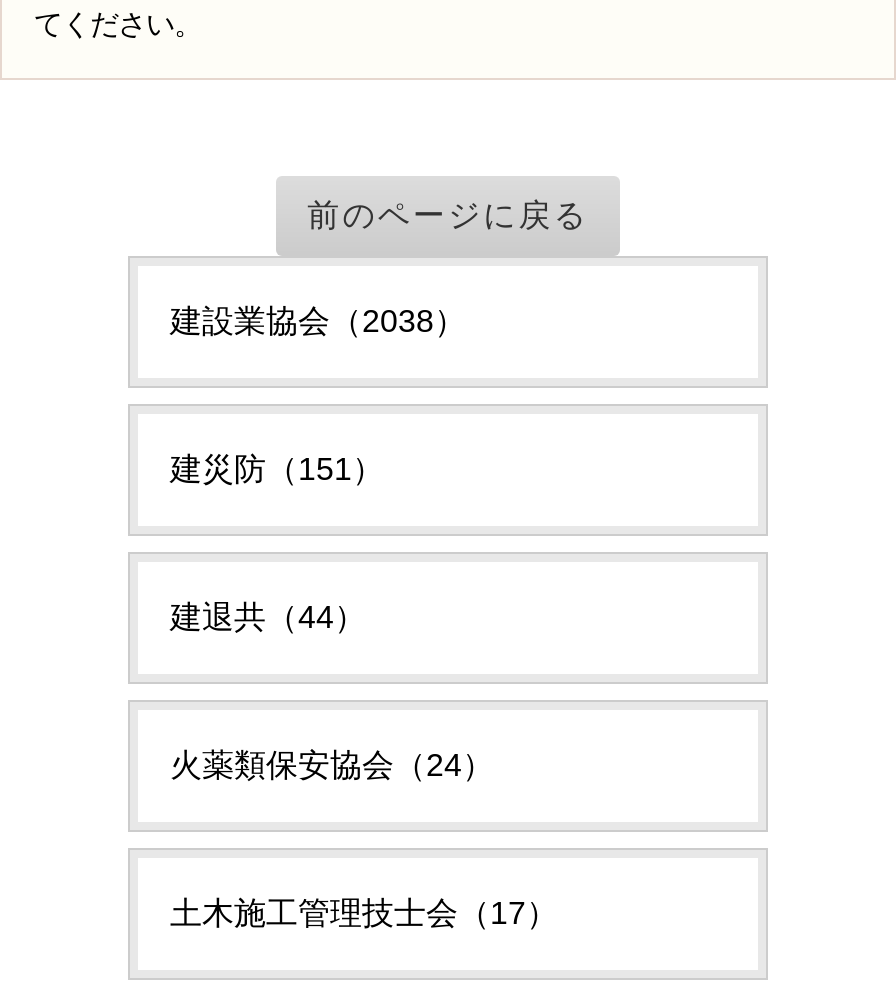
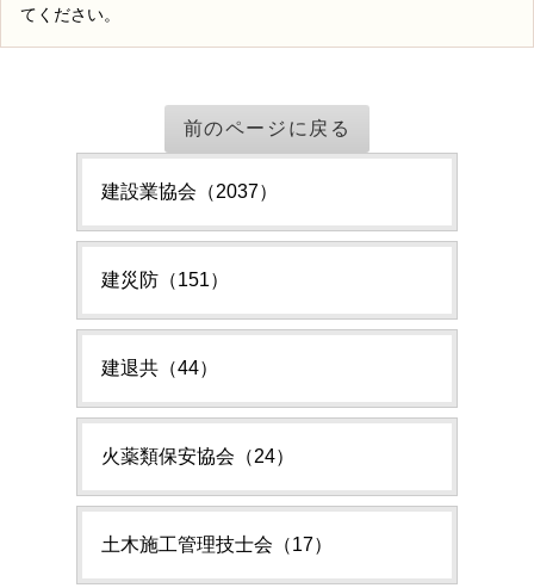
[170,304,466,338] 建設業協会（2038） -> [101,181,278,201] 建設業協会（2037）

